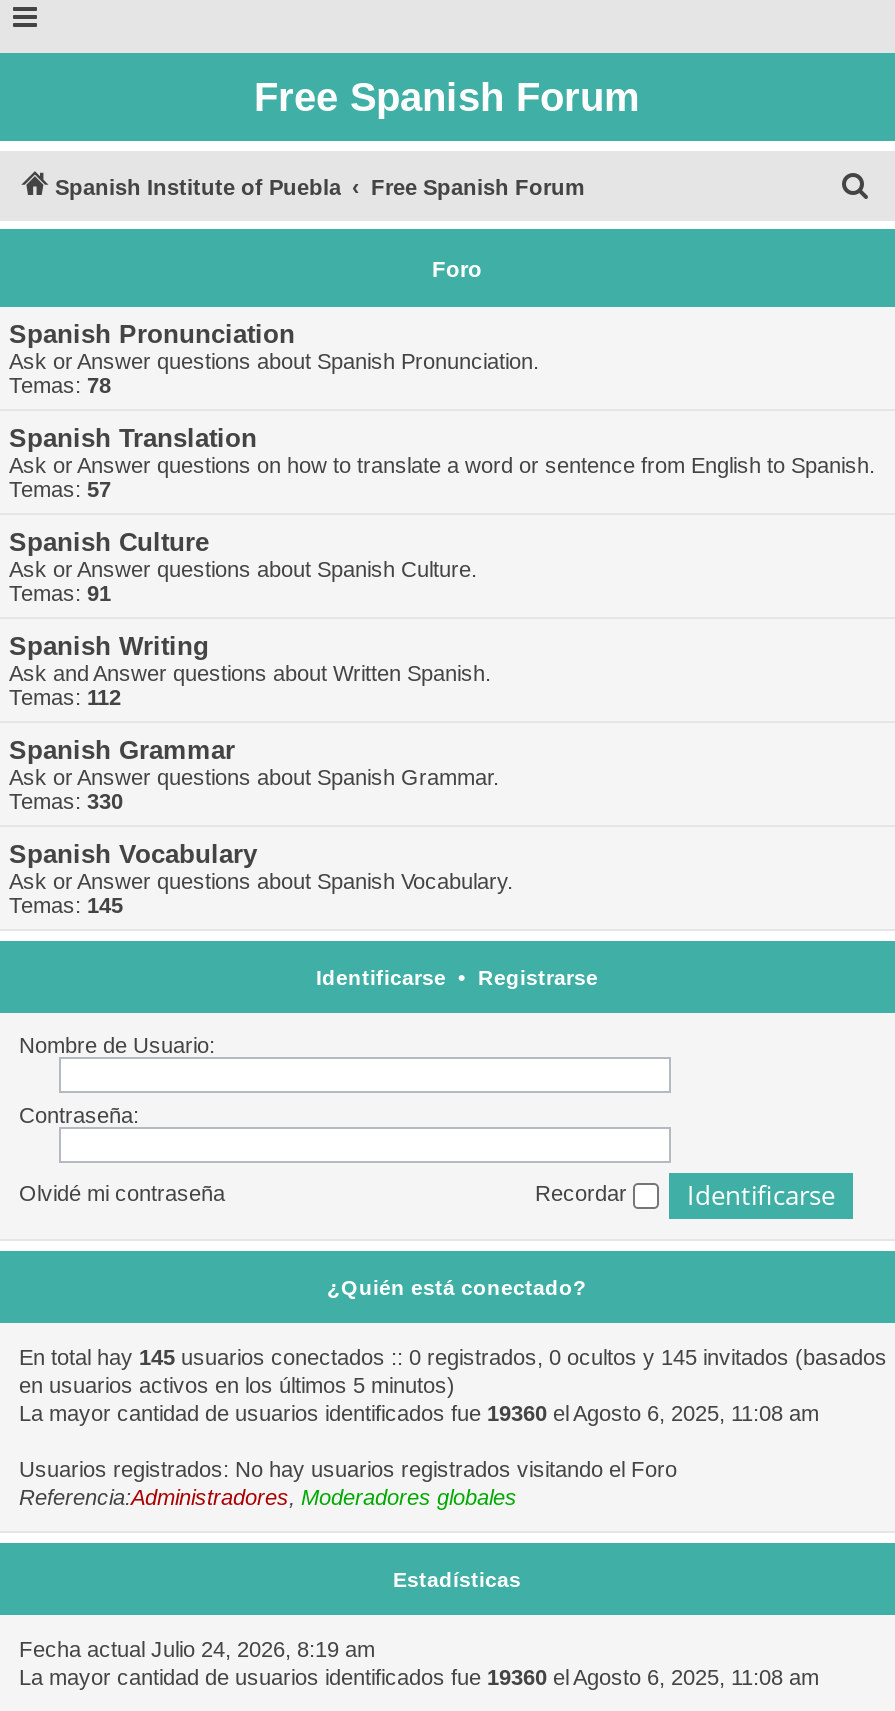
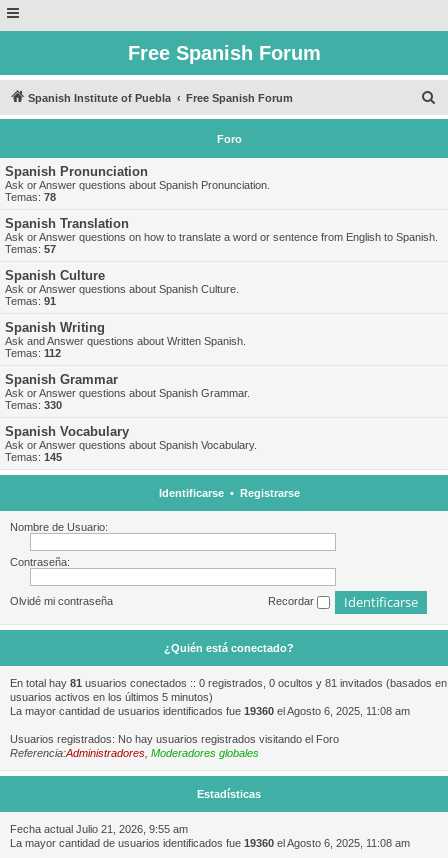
[19,1345,887,1397] En total hay 145 usuarios conectados :: 0 registrados, 0 ocultos y 145 invitados (basados | en usuarios activos en los últimos 5 minutos) -> [10,677,447,703] En total hay 81 usuarios conectados :: 0 registrados, 0 ocultos y 81 invitados (basados en | usuarios activos en los últimos 5 minutos)
[19,1637,375,1661] Fecha actual Julio 24, 2026, 8:19 am -> [10,823,188,835] Fecha actual Julio 21, 2026, 9:55 am

